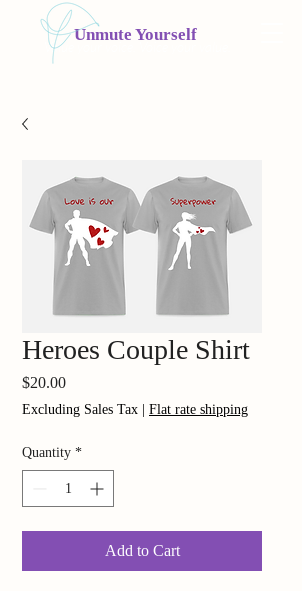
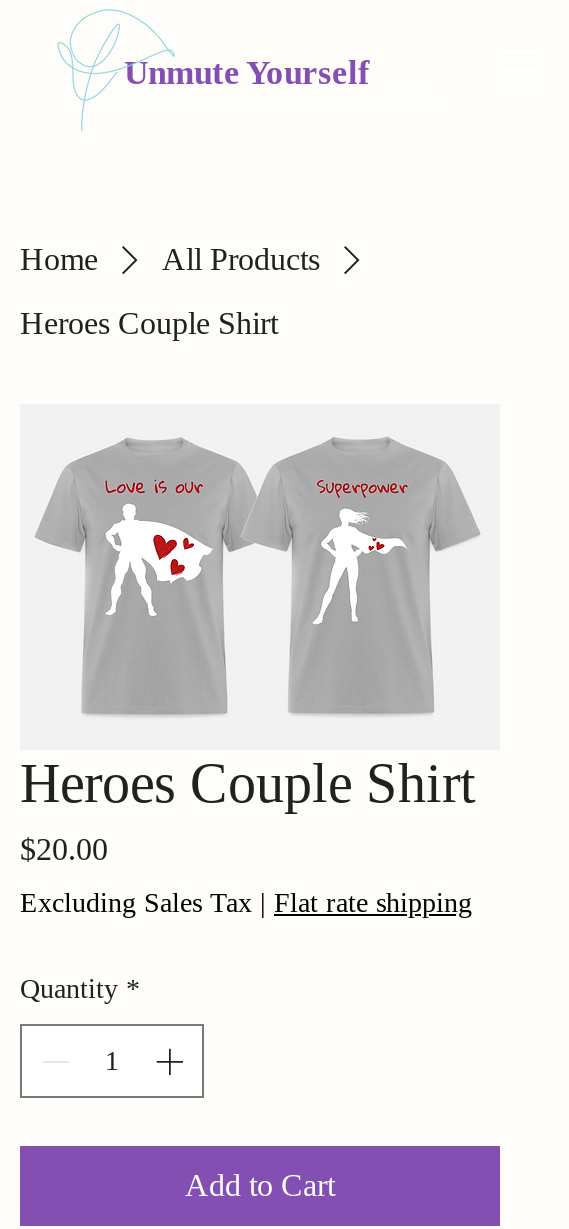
none -> [20,242,320,340] Home | All Products | Heroes Couple Shirt

